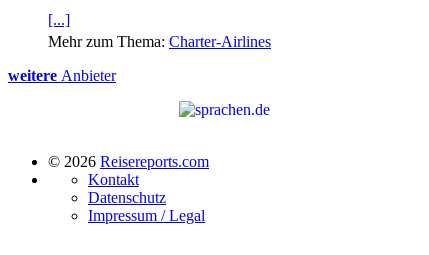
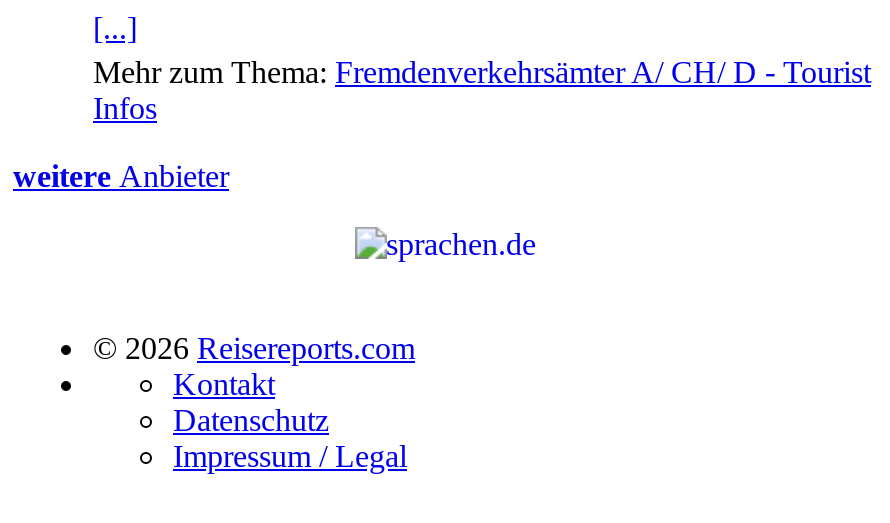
[48,33,271,50] Mehr zum Thema: Charter-Airlines -> [93,54,871,124] Mehr zum Thema: Fremdenverkehrsämter A/ CH/ D - Tourist | Infos

